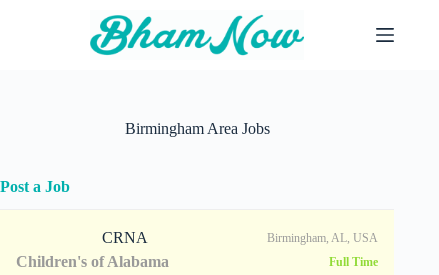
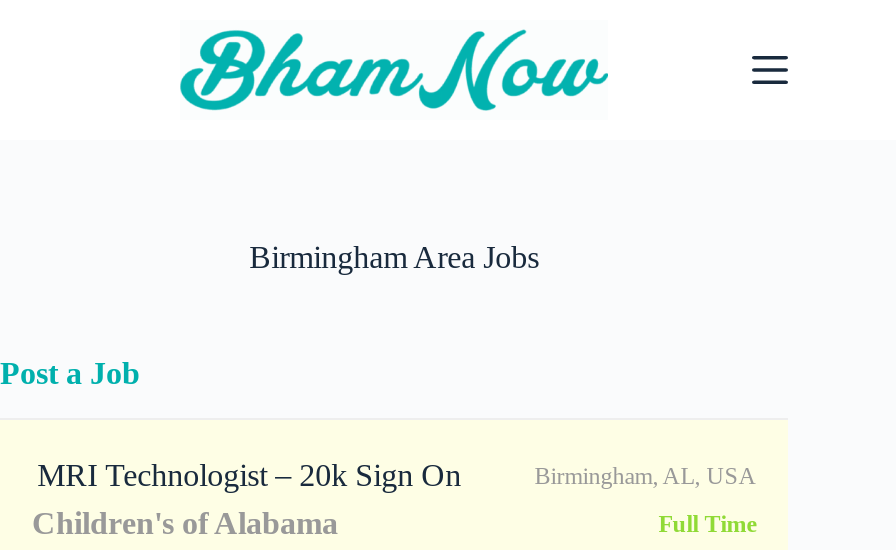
[102,229,148,246] CRNA -> [37,458,461,492] MRI Technologist – 20k Sign On

